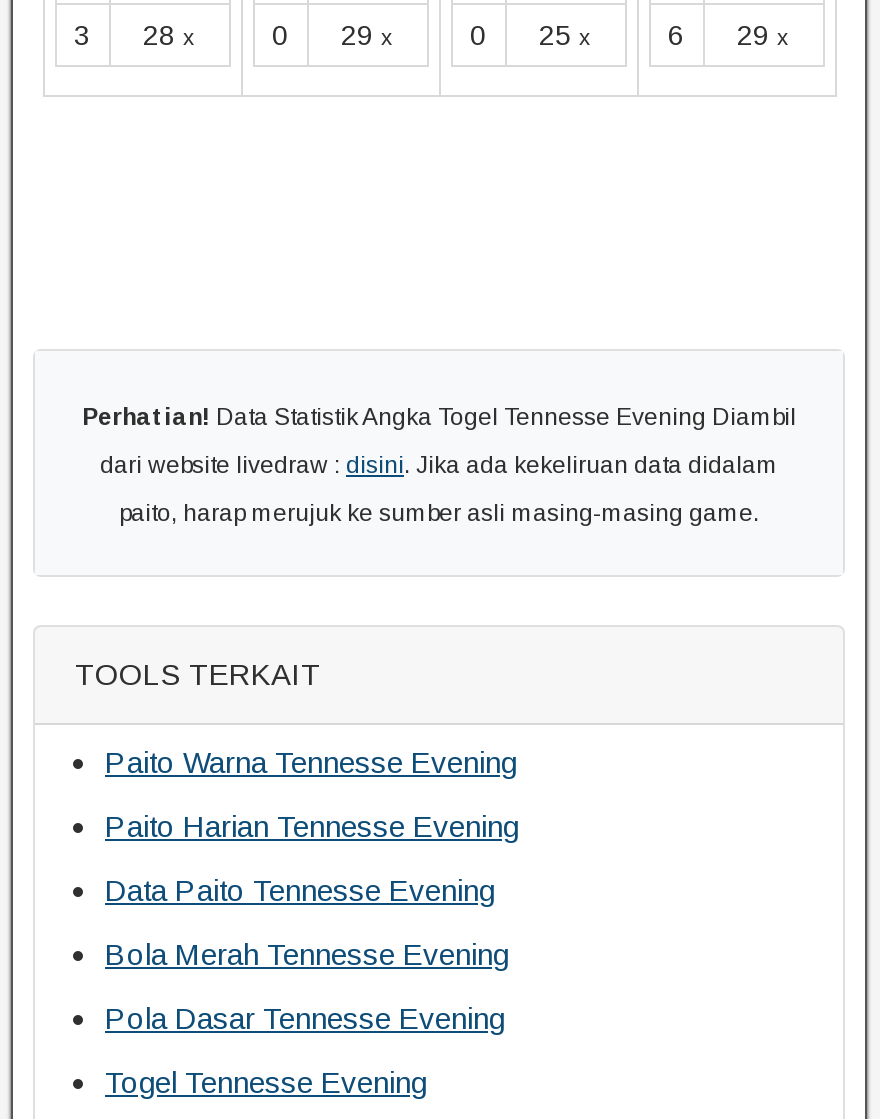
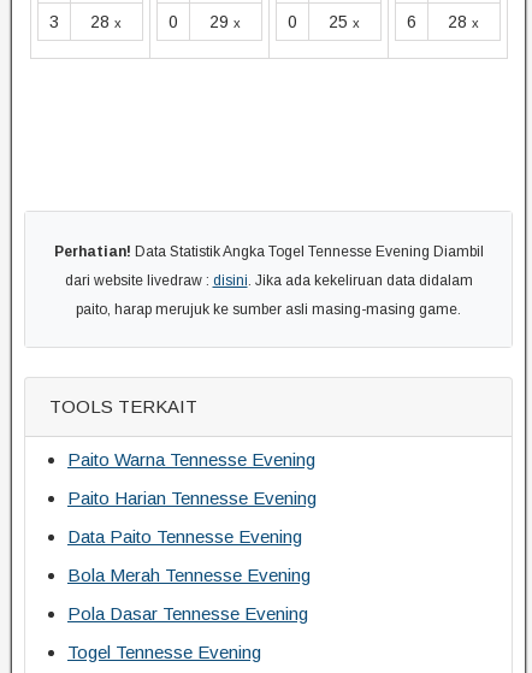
[668,19,789,51] 6 29 x -> [406,12,479,31] 6 28 x

